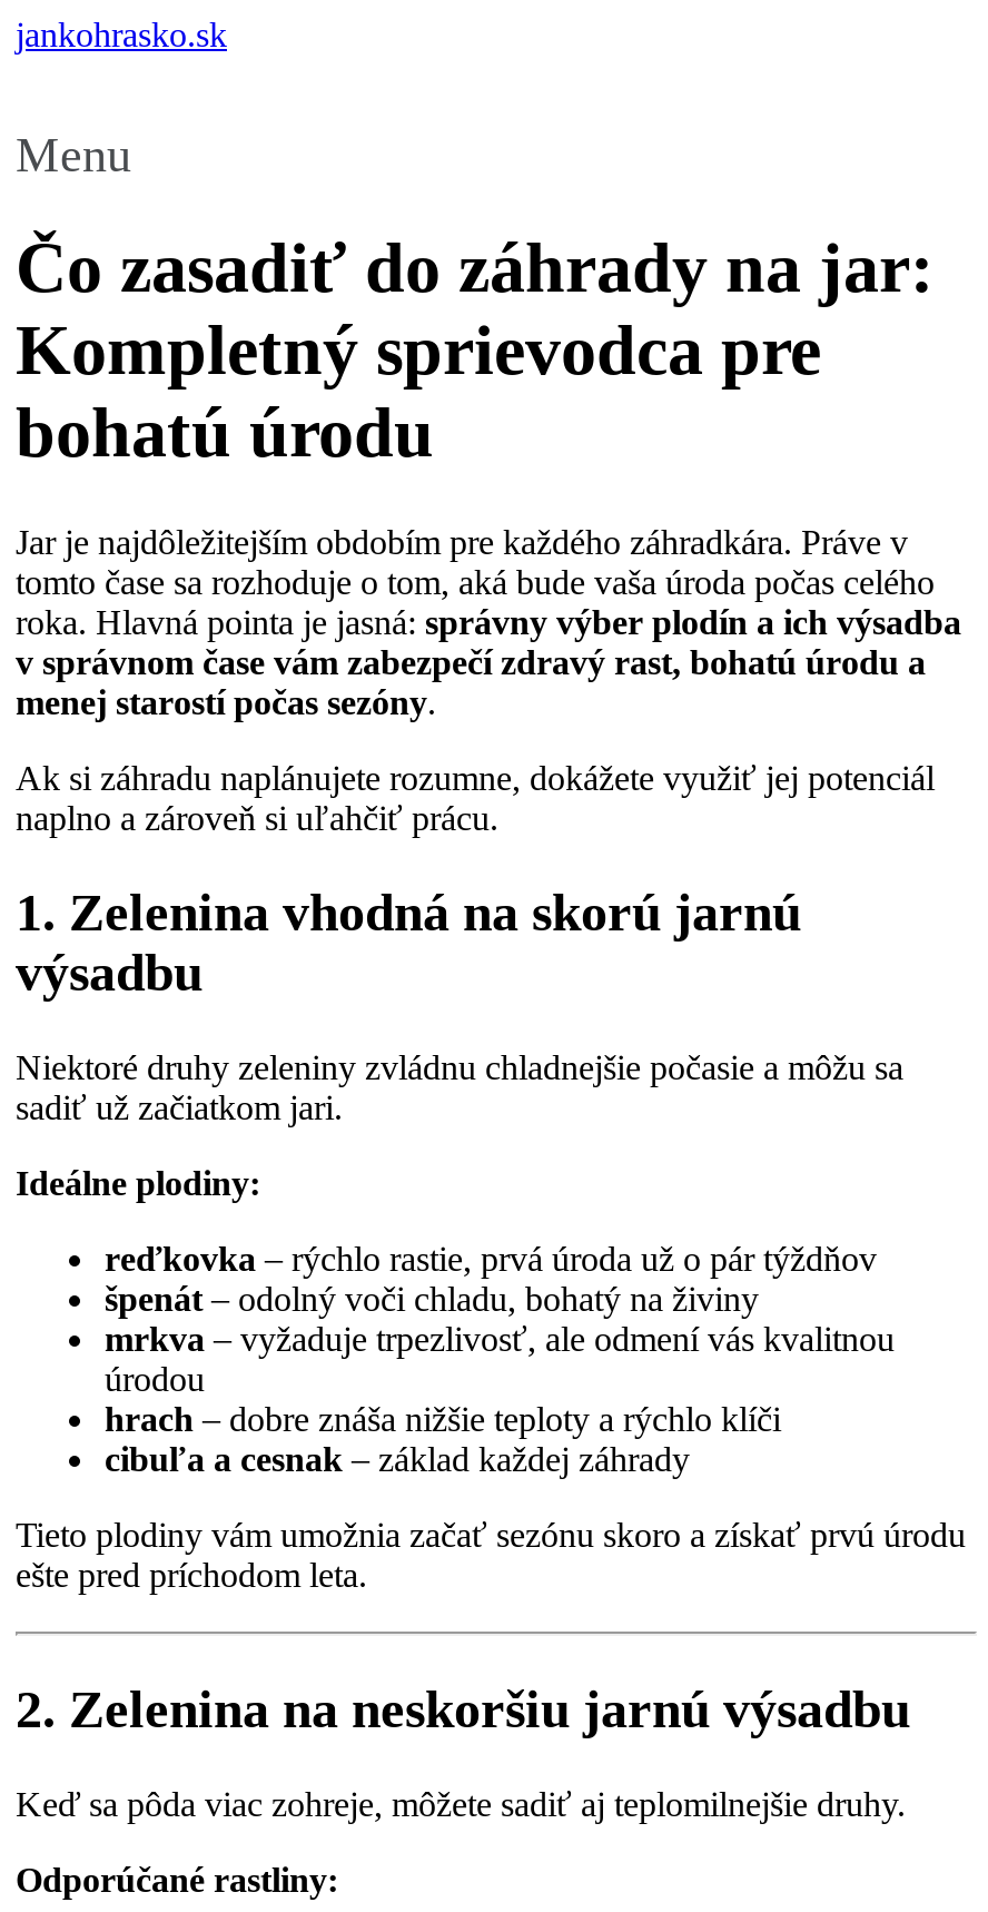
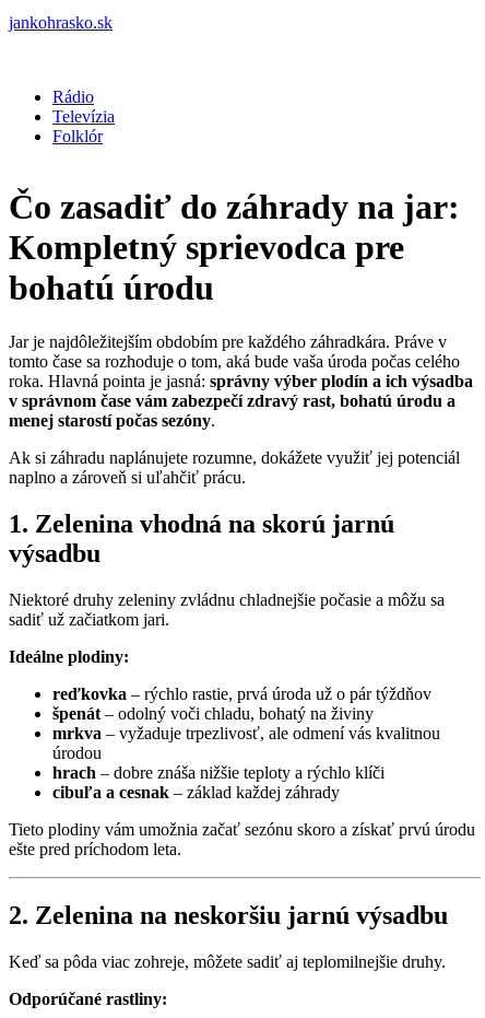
[16,127,131,183] Menu -> [8,86,115,145] Menu Rádio | Televízia | Folklór

